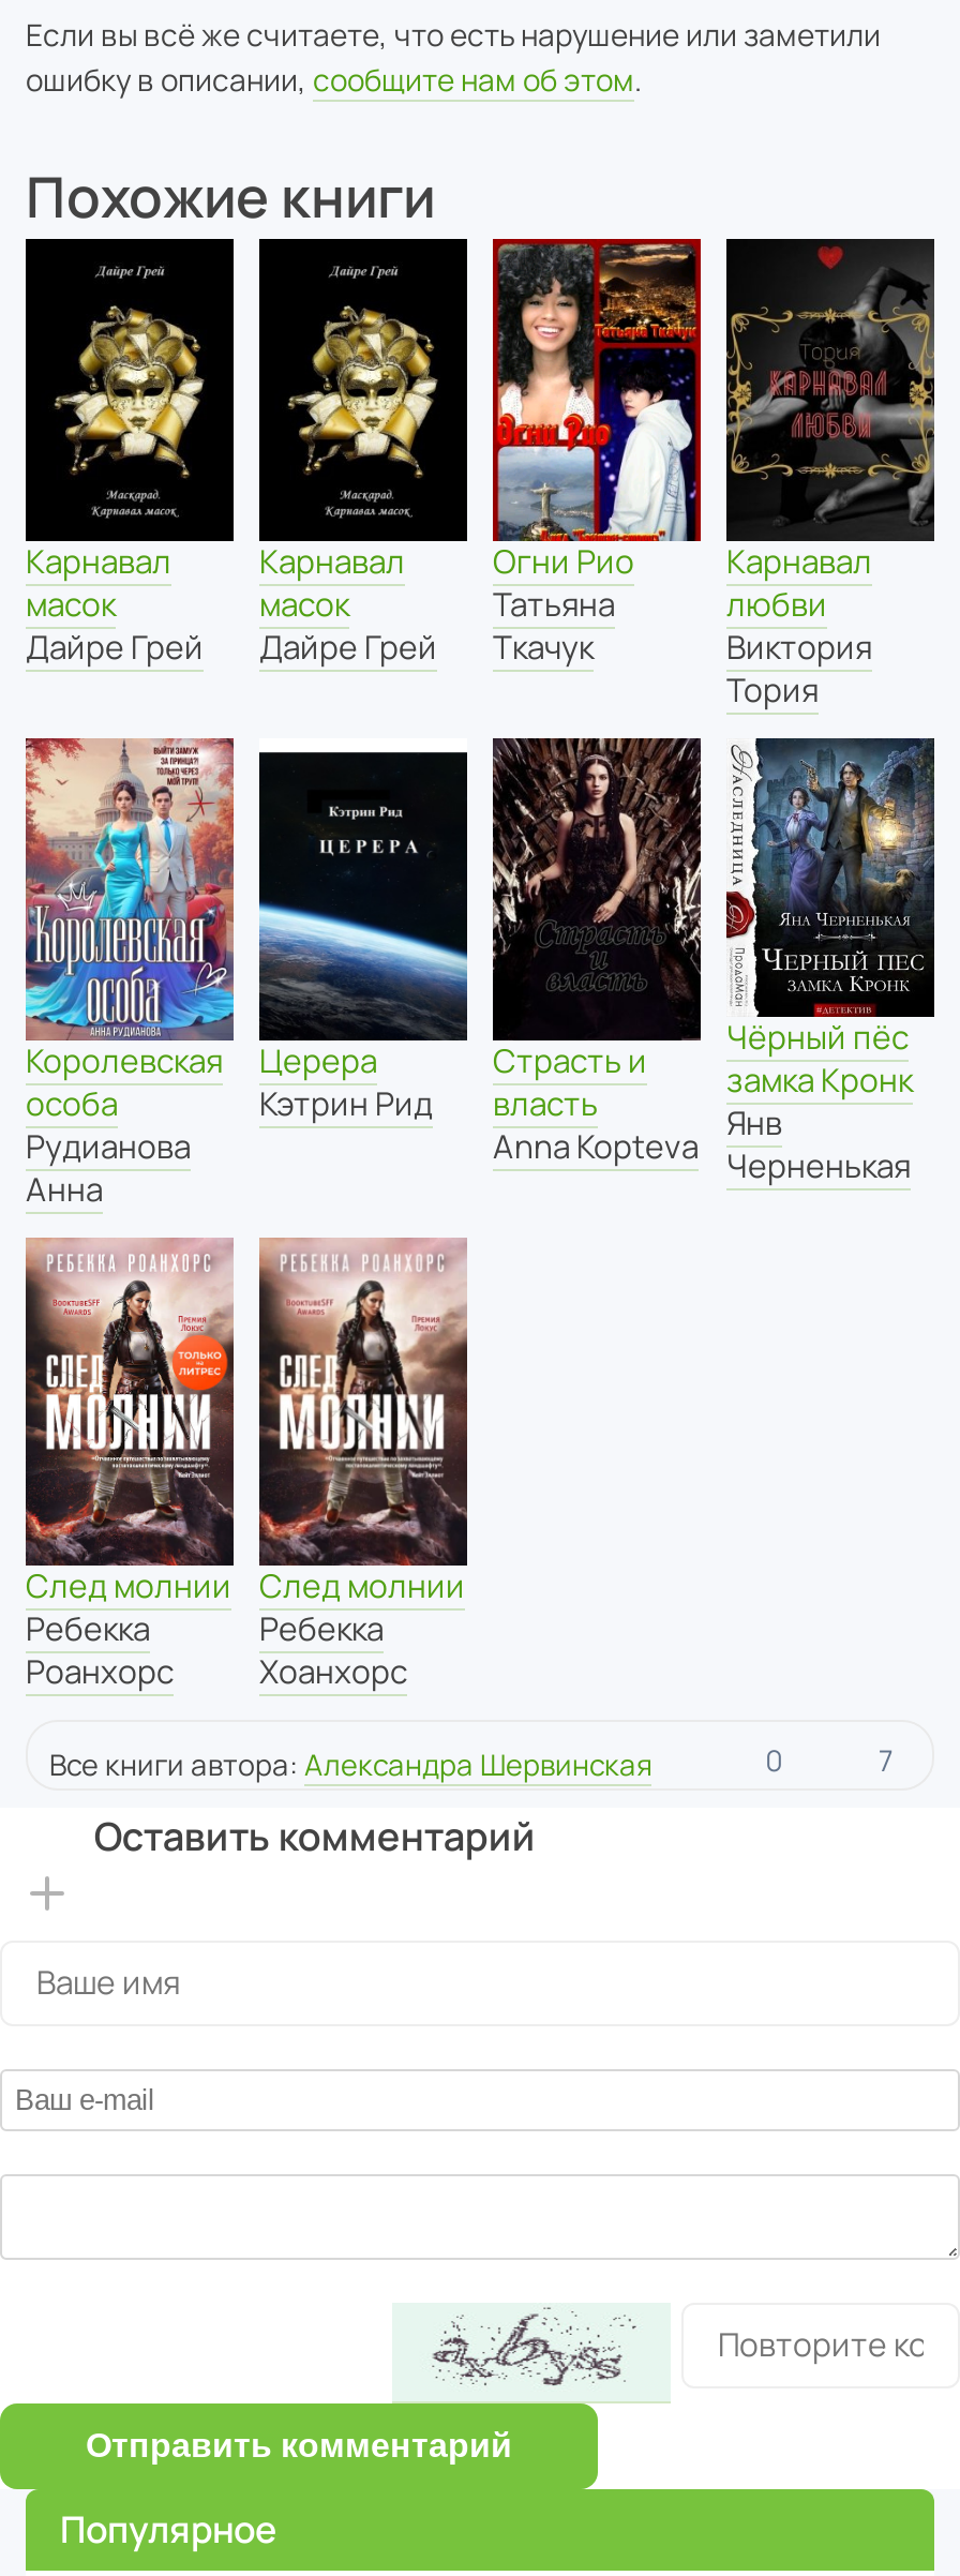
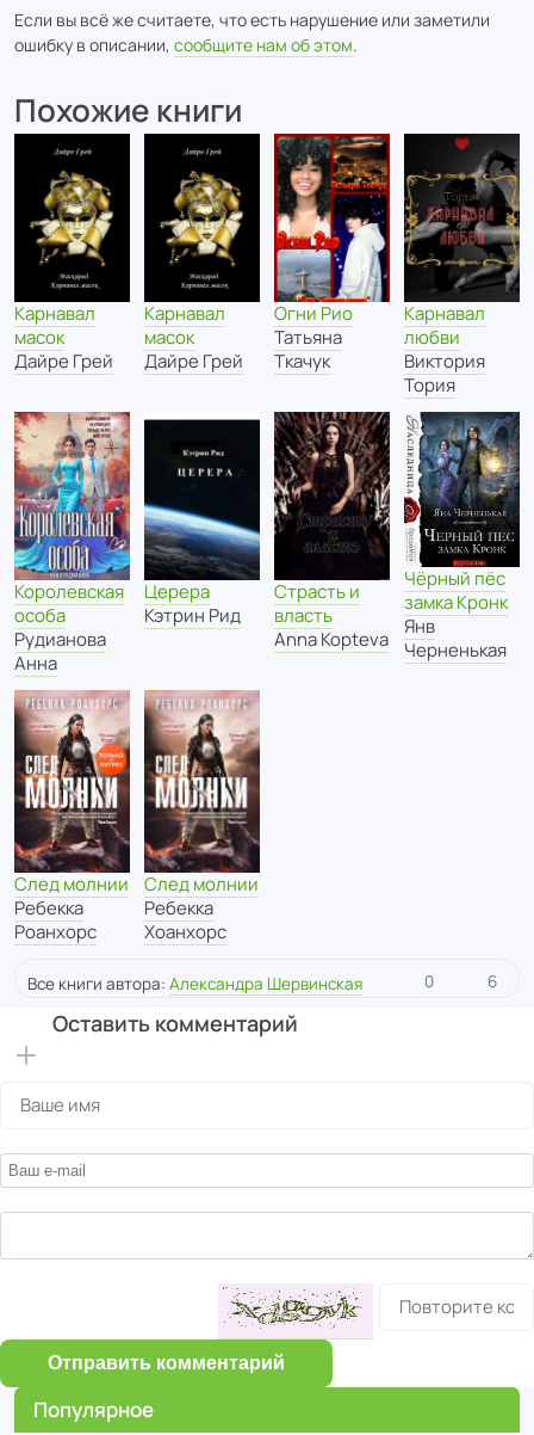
[879,1741,894,1780] 7 -> [488,971,497,992] 6
[418,2307,639,2388] [image] -> [223,1287,361,1330] [image]

